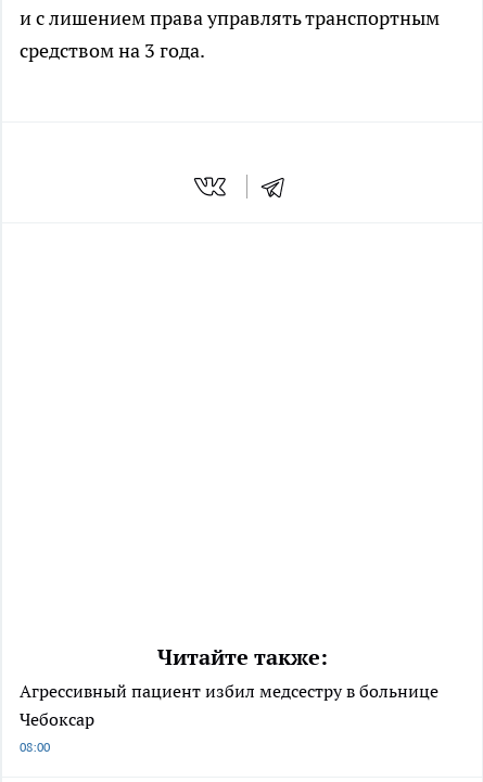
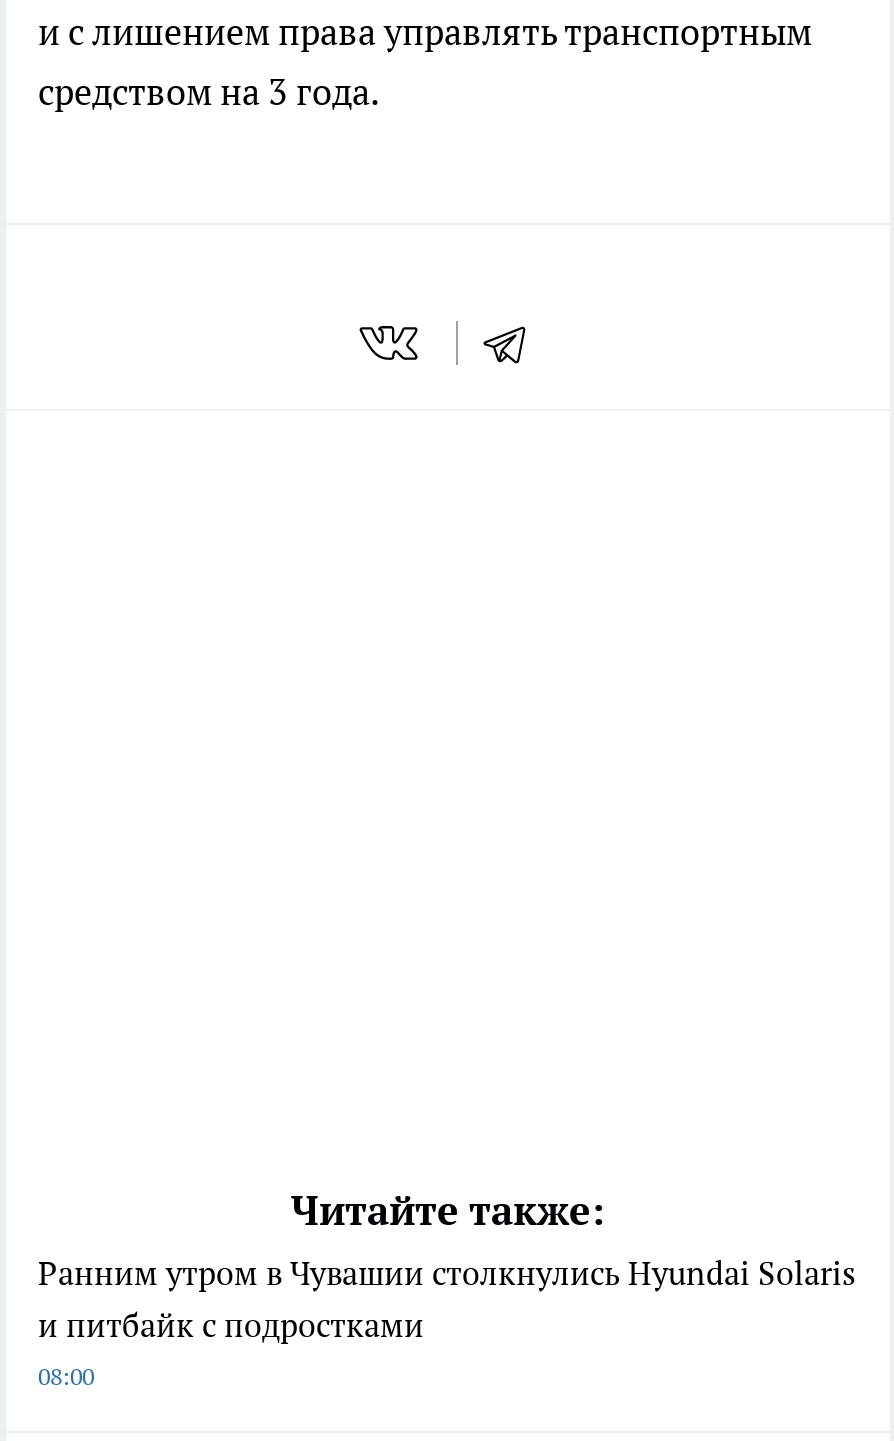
[20,680,438,730] Агрессивный пациент избил медсестру в больнице | Чебоксар -> [38,1252,856,1344] Ранним утром в Чувашии столкнулись Hyundai Solaris | и питбайк с подростками

